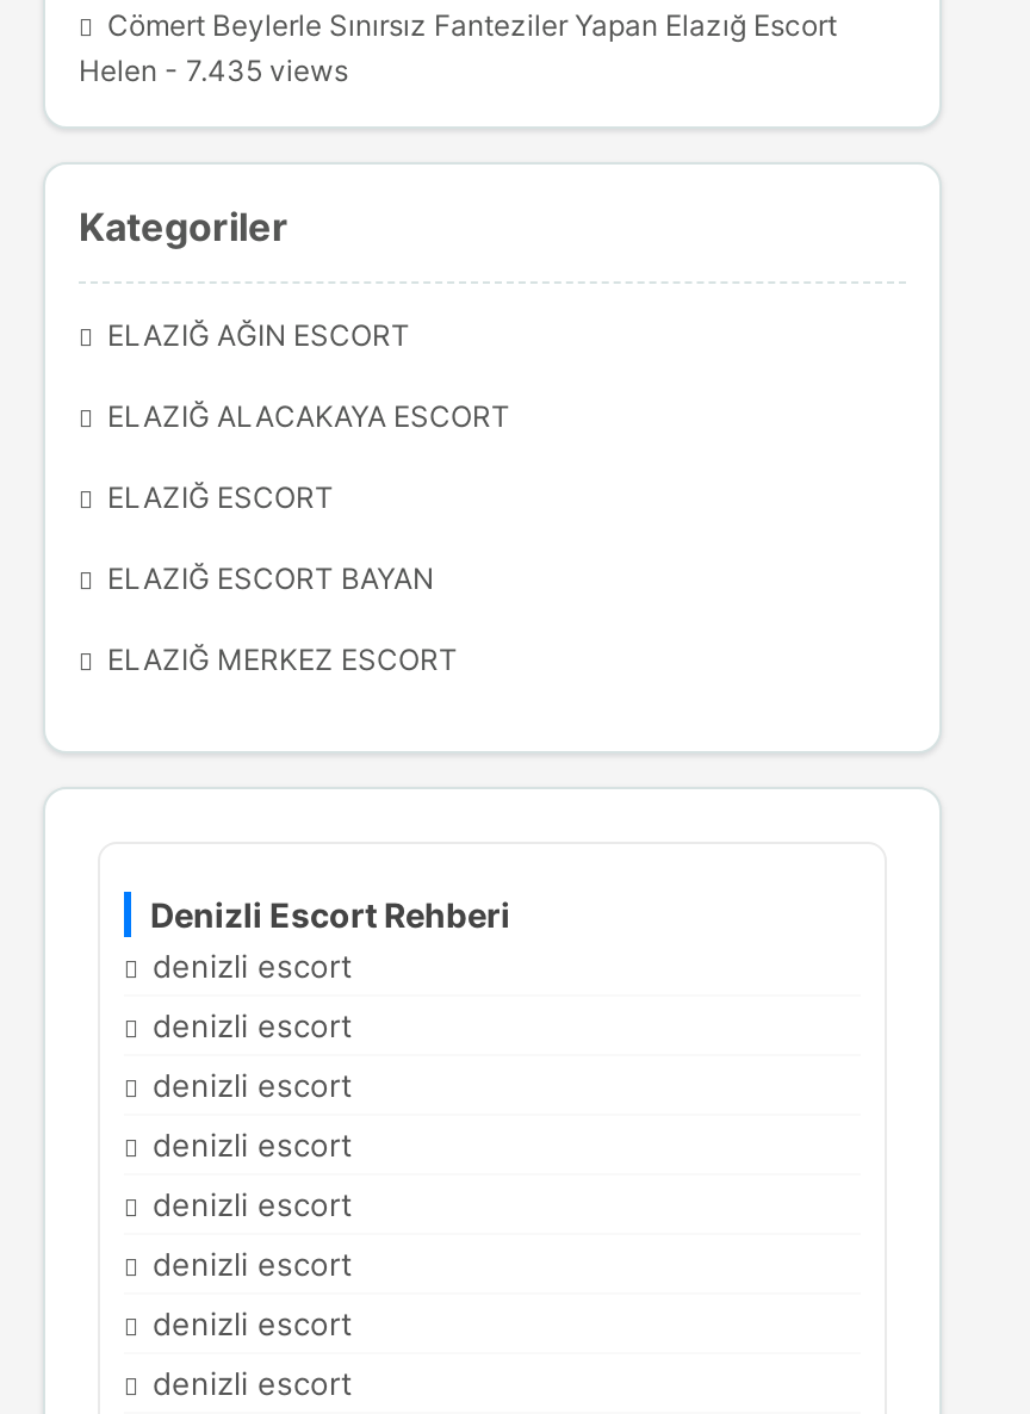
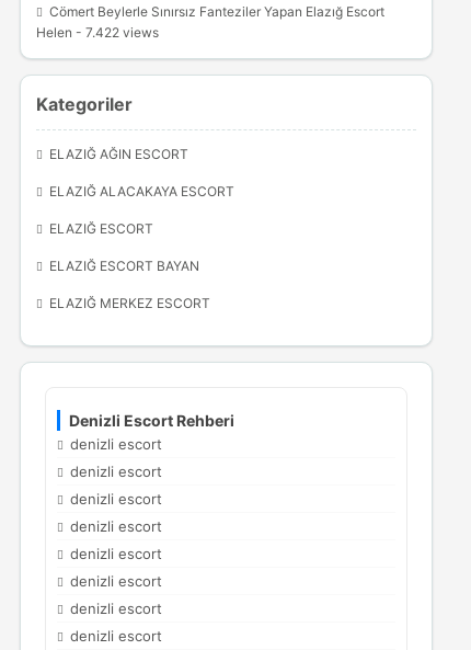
[79,52,348,88] Helen - 7.435 views -> [36,24,159,41] Helen - 7.422 views

